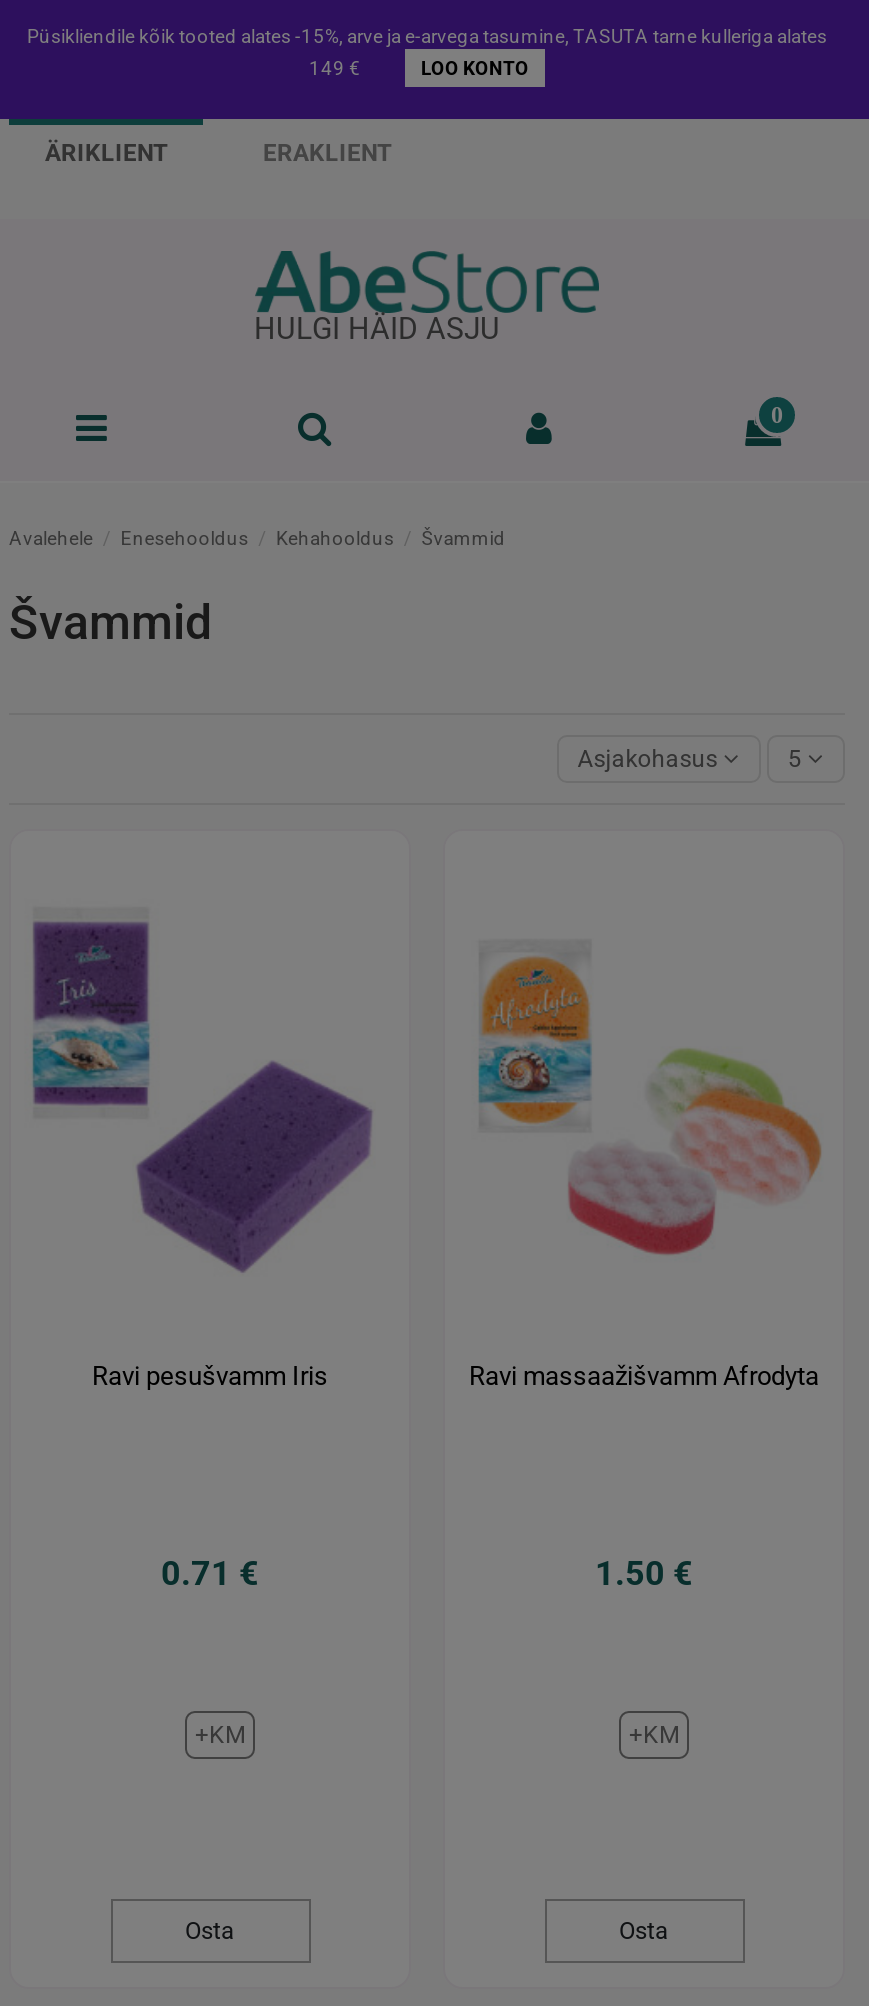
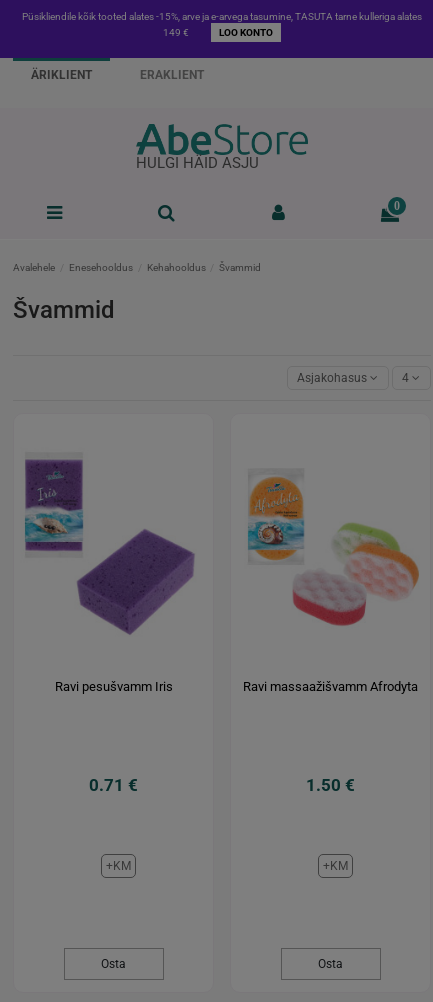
[788,745,808,773] 5 -> [402,371,412,385] 4

